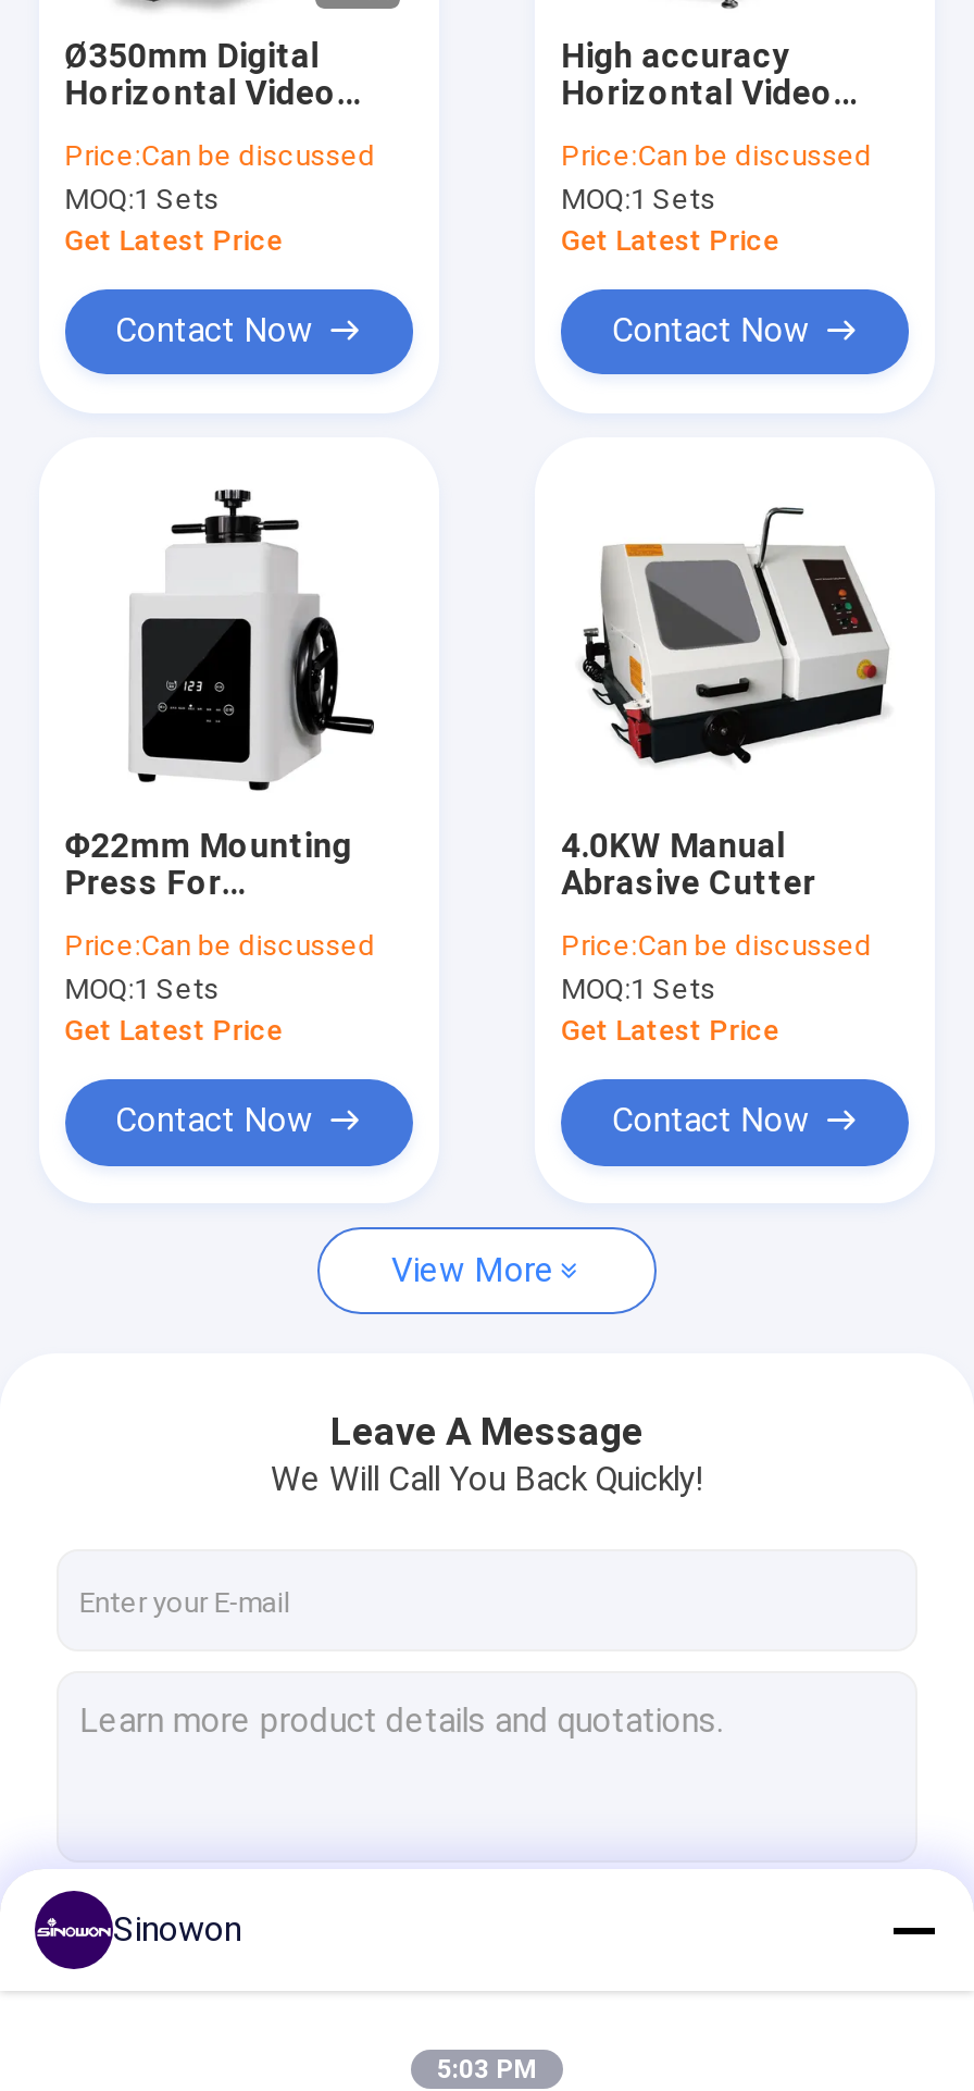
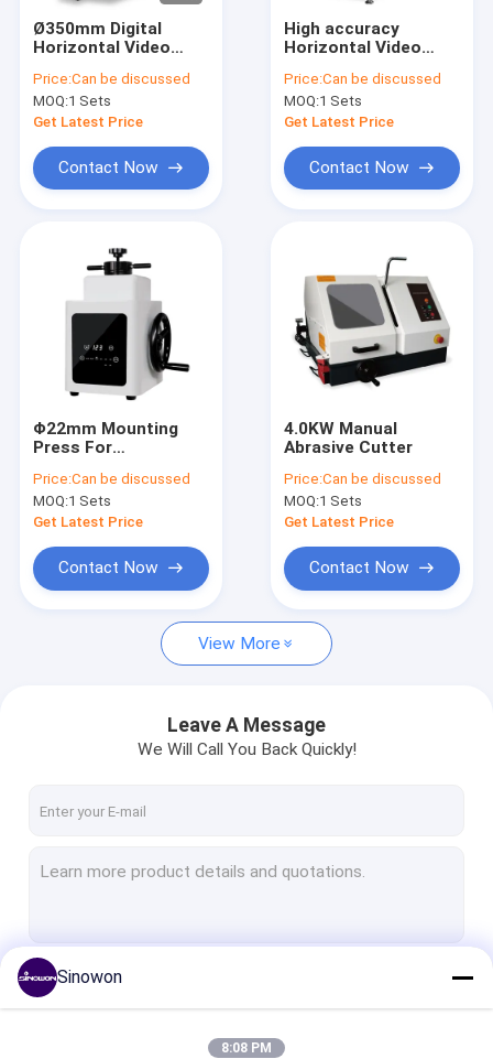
[437,2054,537,2084] 5:03 PM -> [221,1040,272,1056] 8:08 PM

